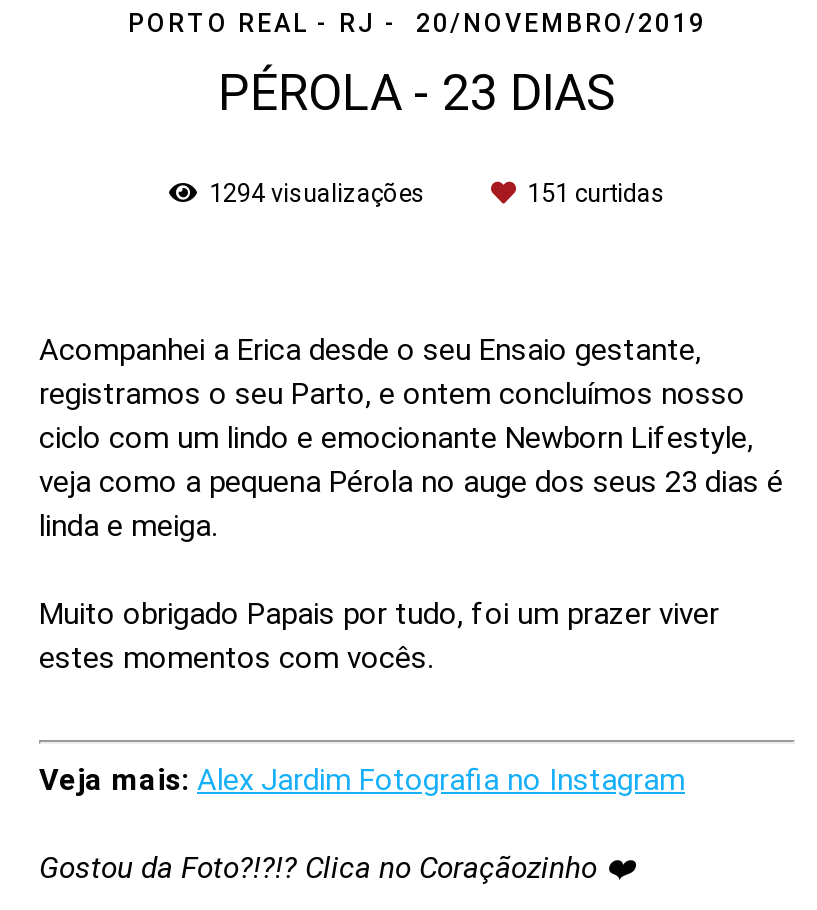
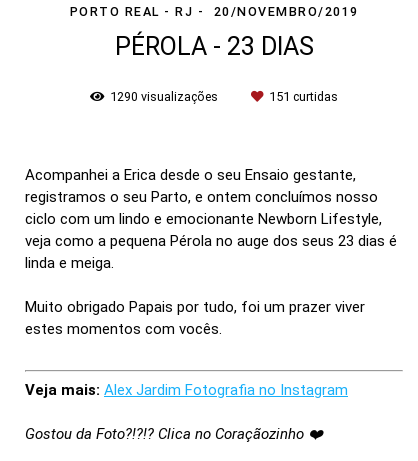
[209,178,431,208] 1294 visualizações -> [110,89,221,104] 1290 visualizações

